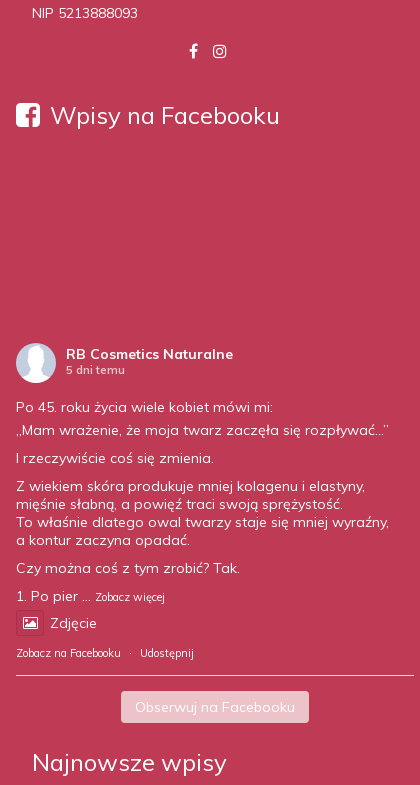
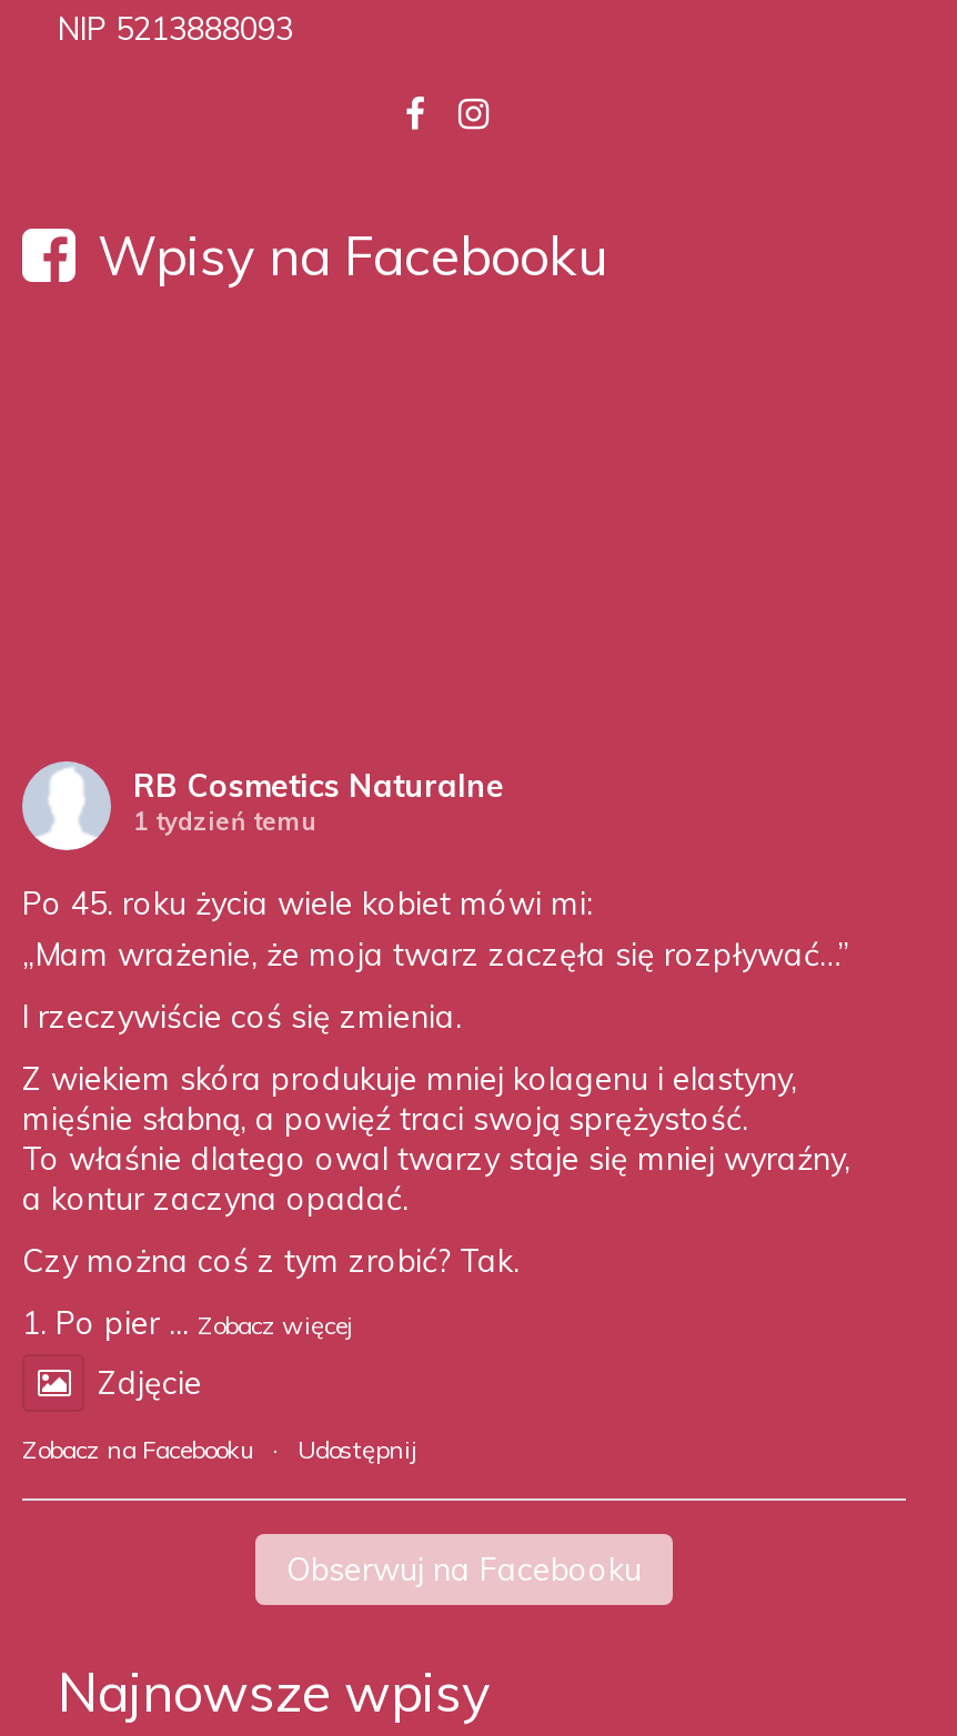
[66,363,125,377] 5 dni temu -> [133,806,318,837] 1 tydzień temu

